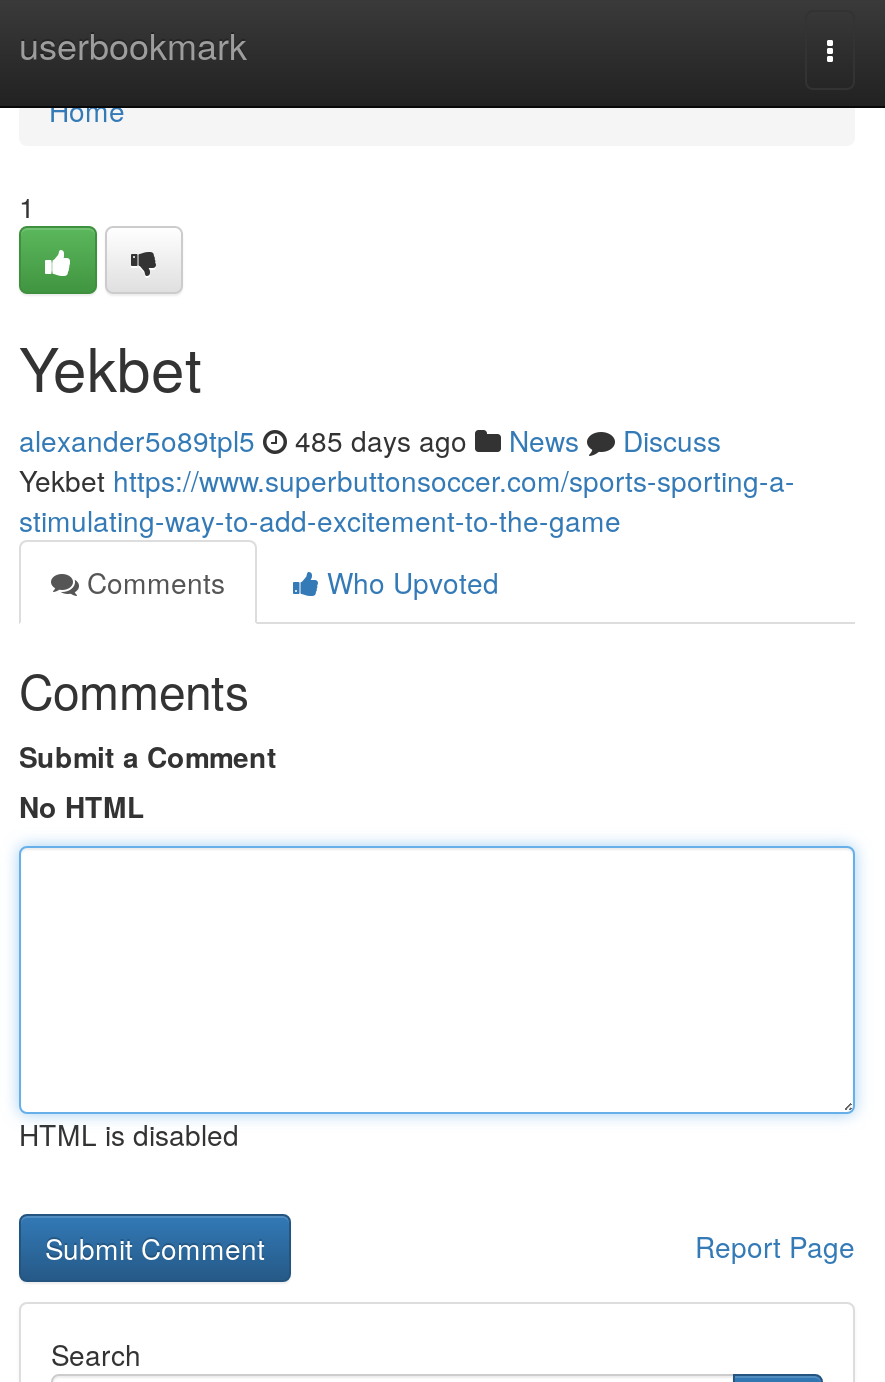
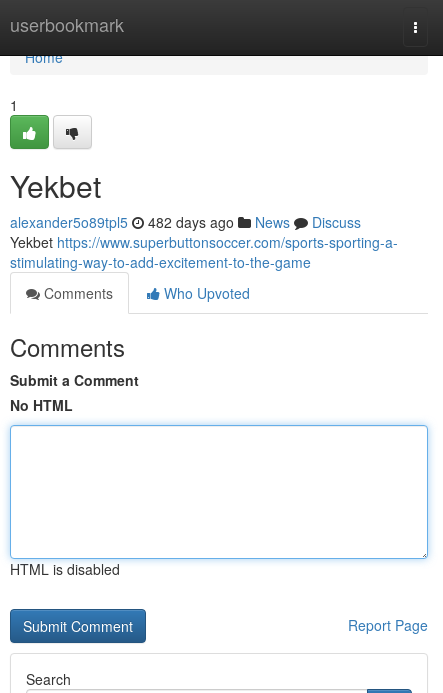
[19,420,721,460] alexander5o89tpl5 485 days ago News Discuss -> [10,212,361,232] alexander5o89tpl5 482 days ago News Discuss

